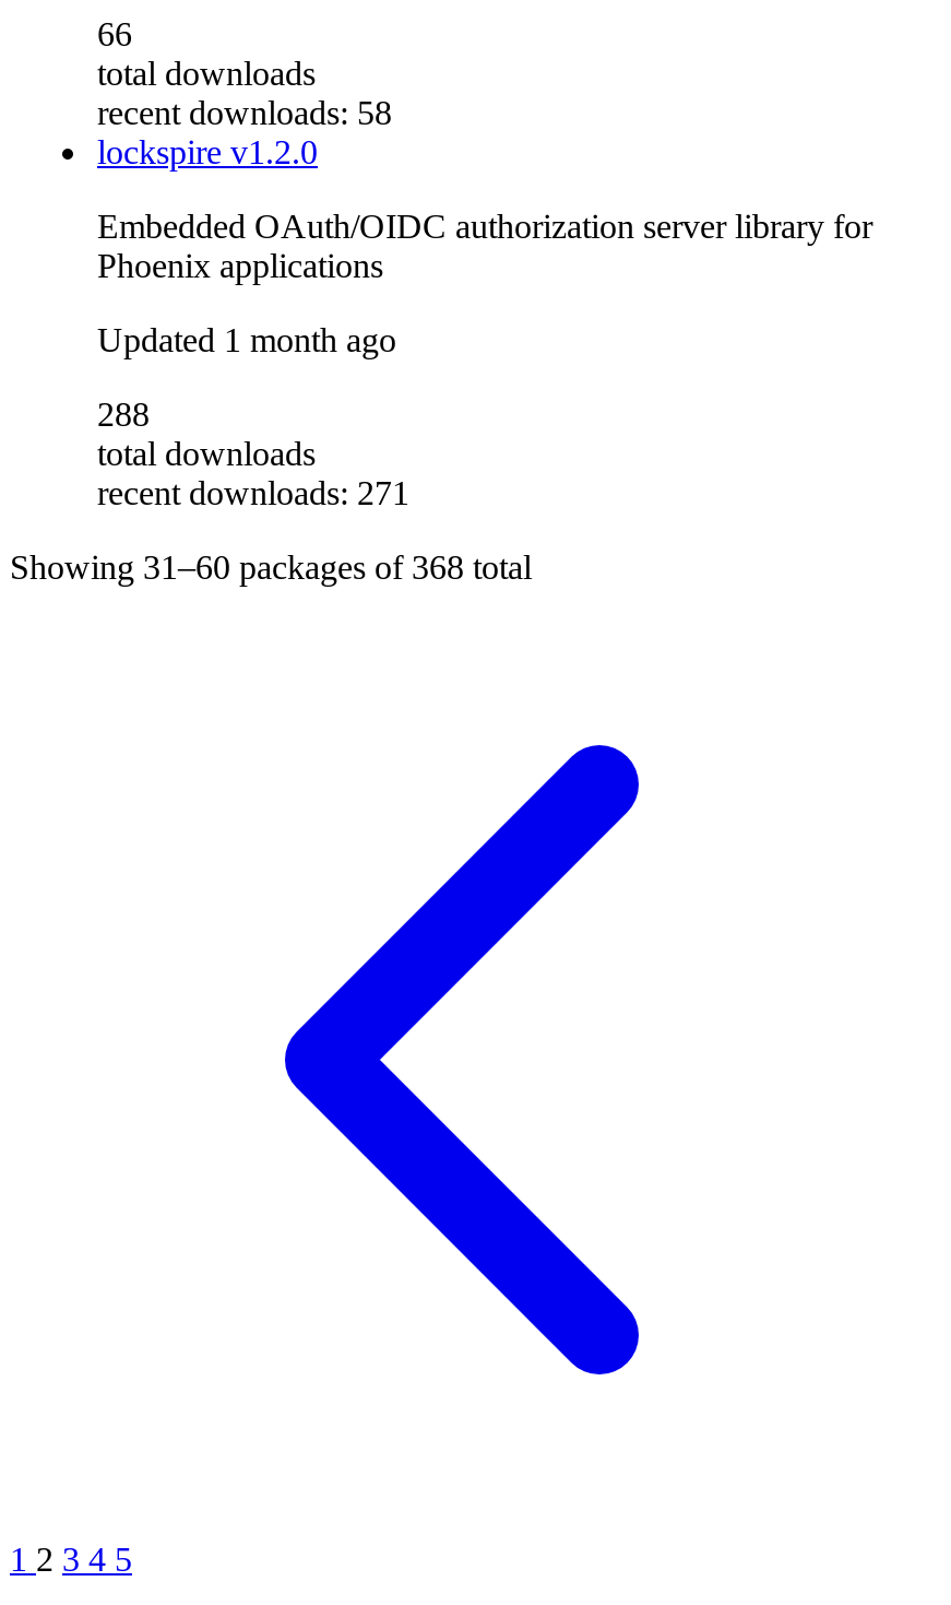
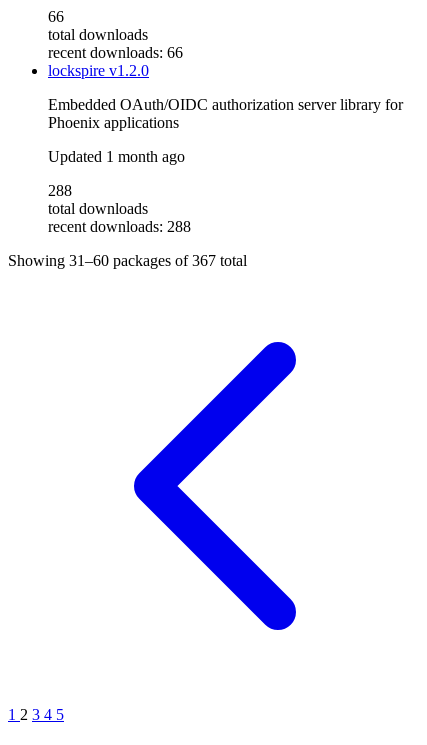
[97,95,392,132] recent downloads: 58 -> [48,44,183,61] recent downloads: 66
[97,475,409,512] recent downloads: 271 -> [48,218,191,235] recent downloads: 288
[10,549,532,586] Showing 31–60 packages of 368 total -> [8,252,247,269] Showing 31–60 packages of 367 total

